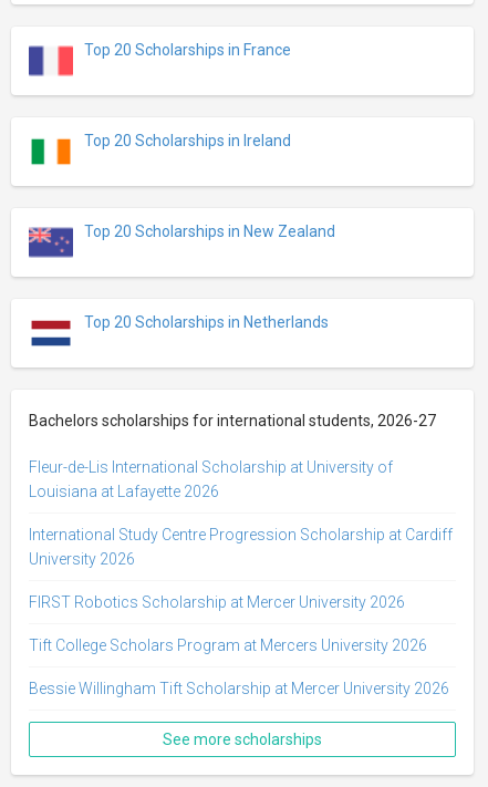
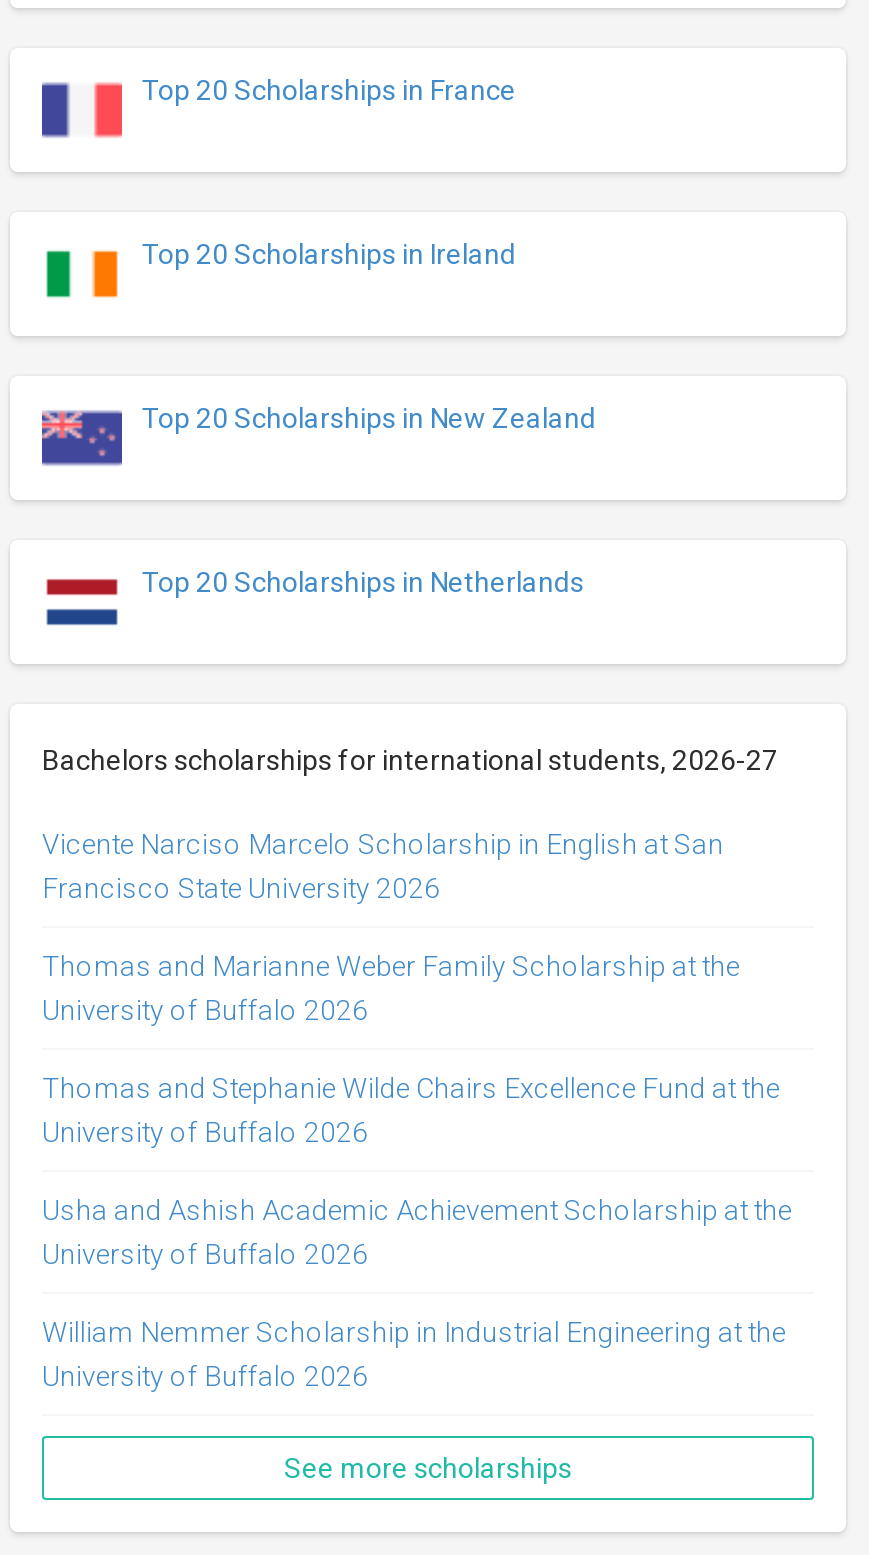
[29,458,393,500] Fleur-de-Lis International Scholarship at University of | Louisiana at Lafayette 2026 -> [42,827,724,903] Vicente Narciso Marcelo Scholarship in English at San | Francisco State University 2026
[29,525,453,568] International Study Centre Progression Scholarship at Cardiff | University 2026 -> [42,949,740,1025] Thomas and Marianne Weber Family Scholarship at the | University of Buffalo 2026
[29,593,405,611] FIRST Robotics Scholarship at Mercer University 2026 -> [42,1071,780,1147] Thomas and Stephanie Wilde Chairs Excellence Fund at the | University of Buffalo 2026
[29,636,427,654] Tift College Scholars Program at Mercers University 2026 -> [42,1193,792,1269] Usha and Ashish Academic Achievement Scholarship at the | University of Buffalo 2026
[29,679,449,697] Bessie Willingham Tift Scholarship at Mercer University 2026 -> [42,1315,786,1391] William Nemmer Scholarship in Industrial Engineering at the | University of Buffalo 2026

